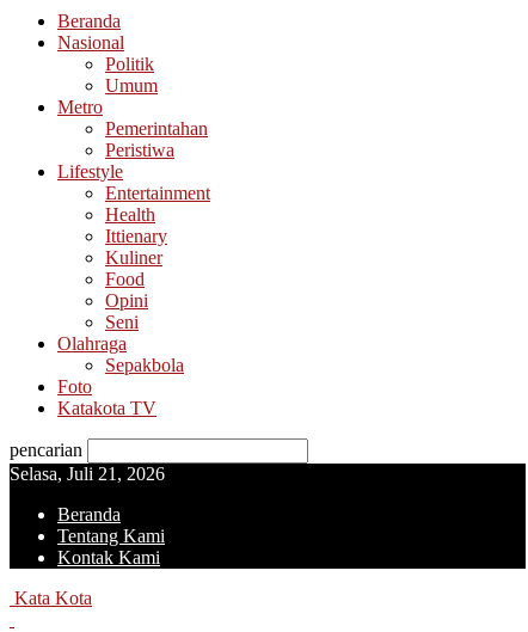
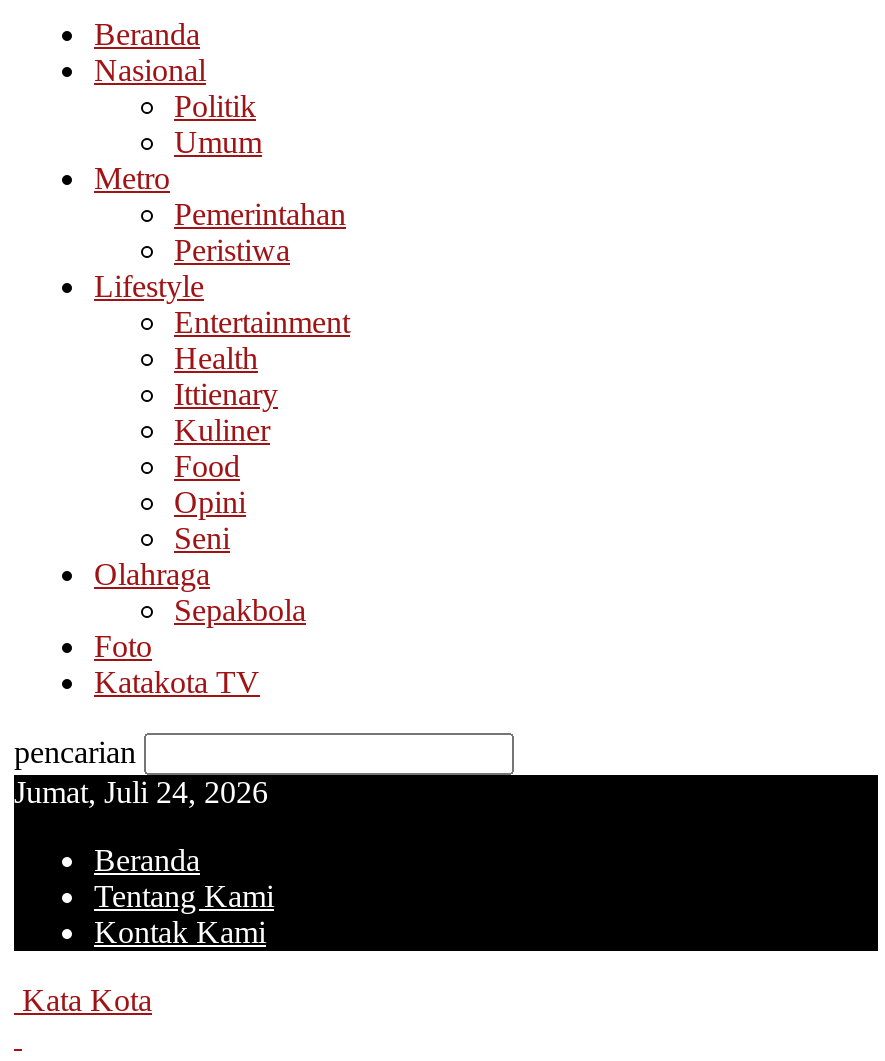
[10,464,165,484] Selasa, Juli 21, 2026 -> [14,775,268,809] Jumat, Juli 24, 2026

